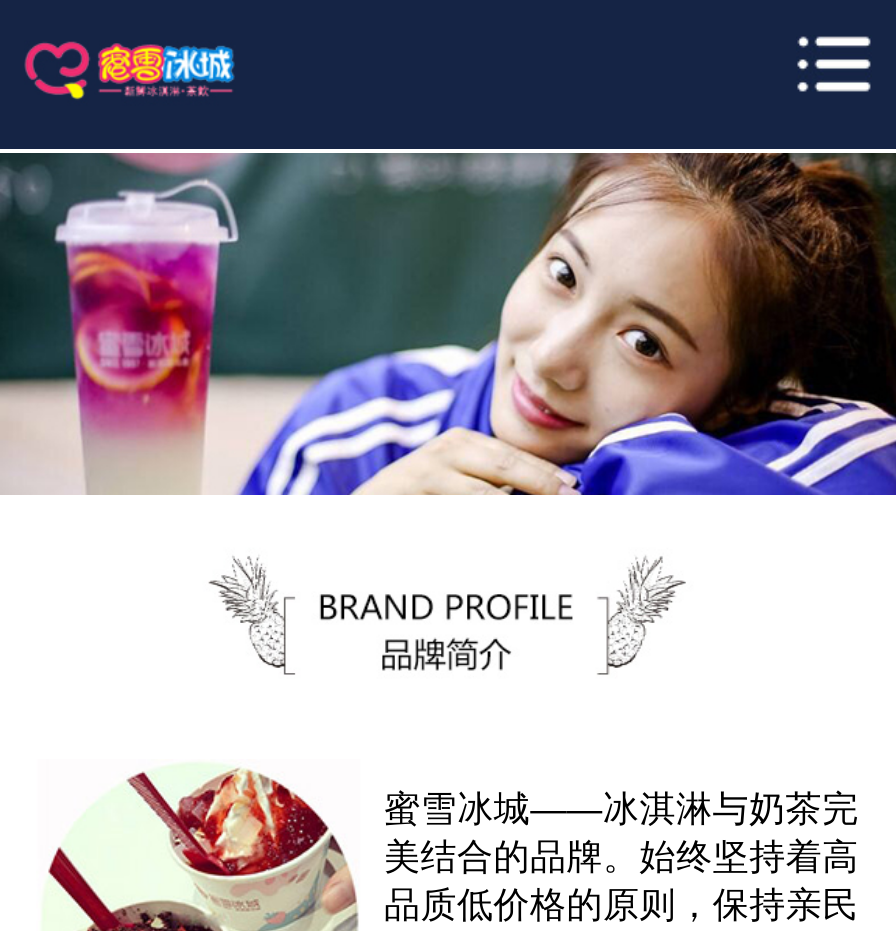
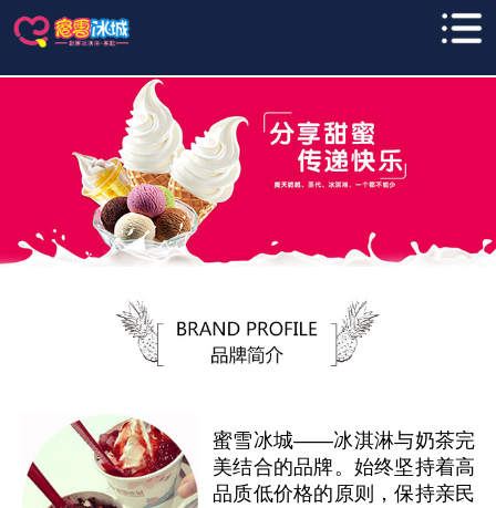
[6,151,890,497] [image] -> [3,76,493,267] [image]

